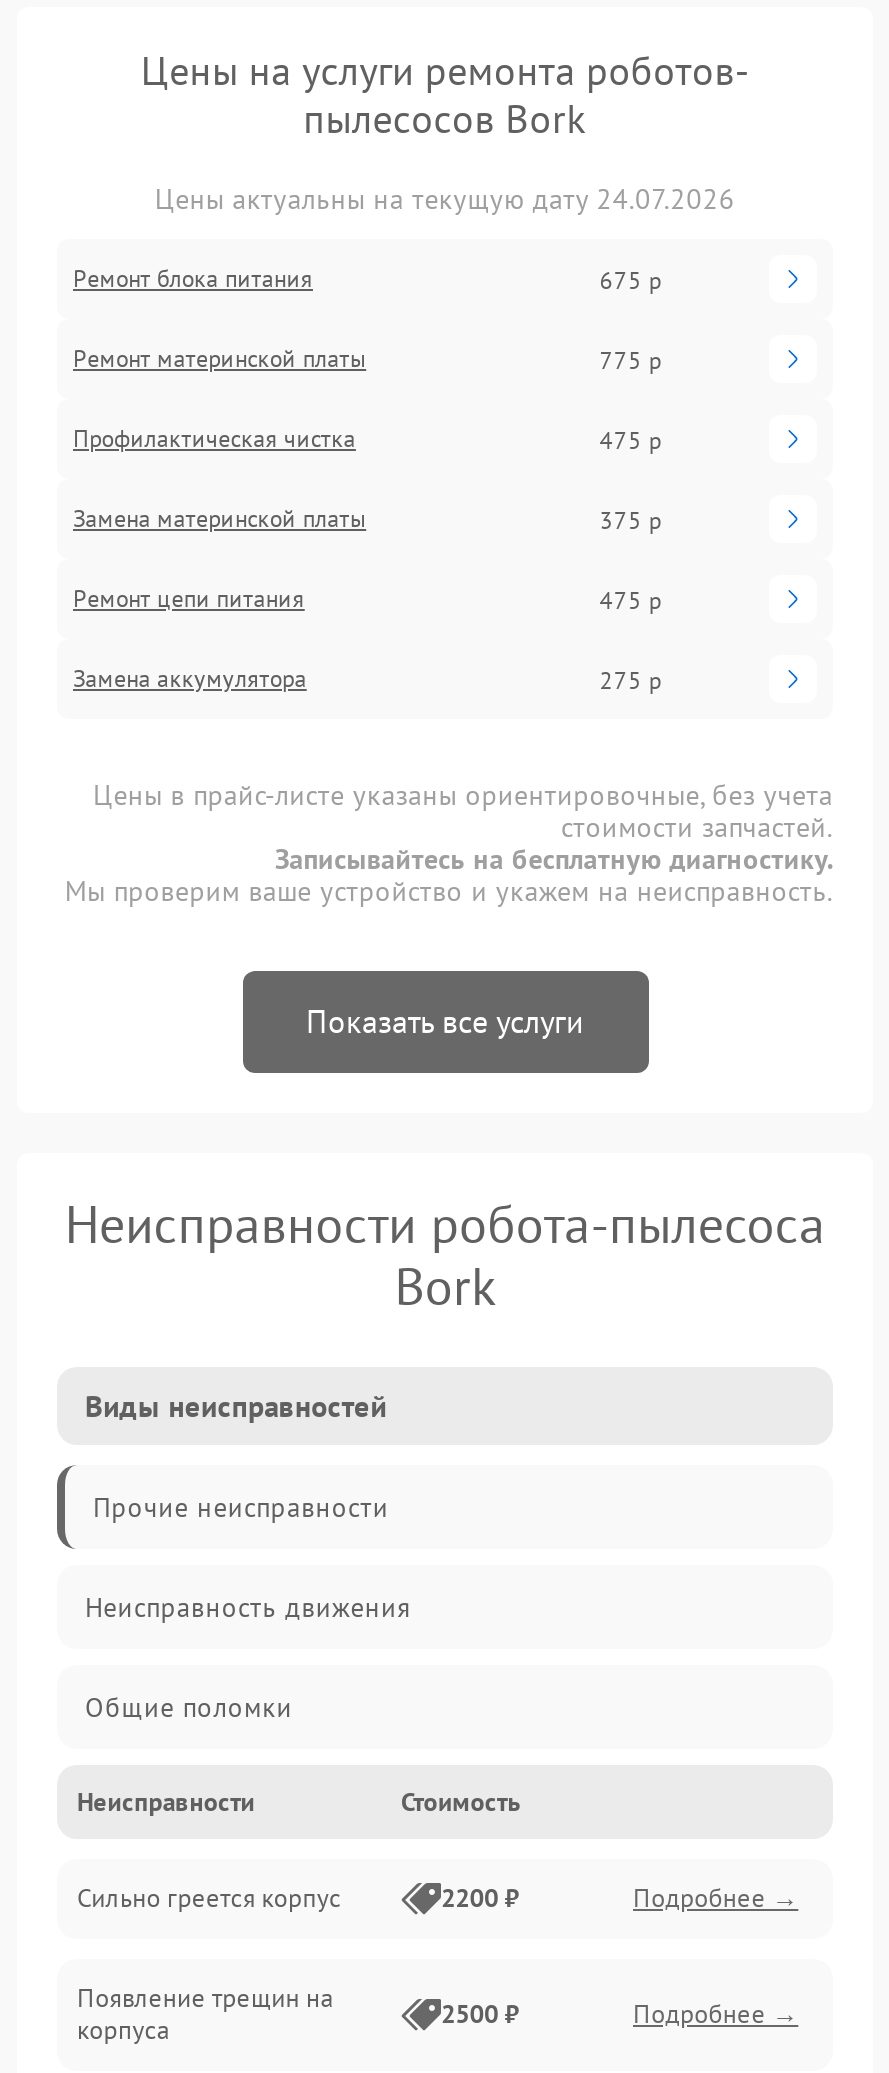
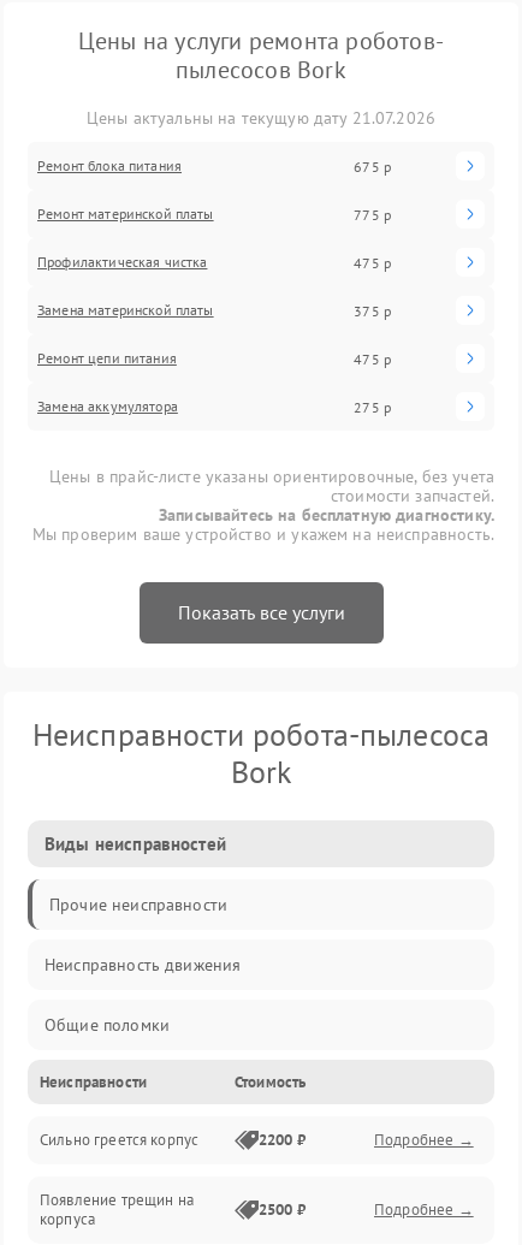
[155,181,735,217] Цены актуальны на текущую дату 24.07.2026 -> [86,107,436,129] Цены актуальны на текущую дату 21.07.2026

